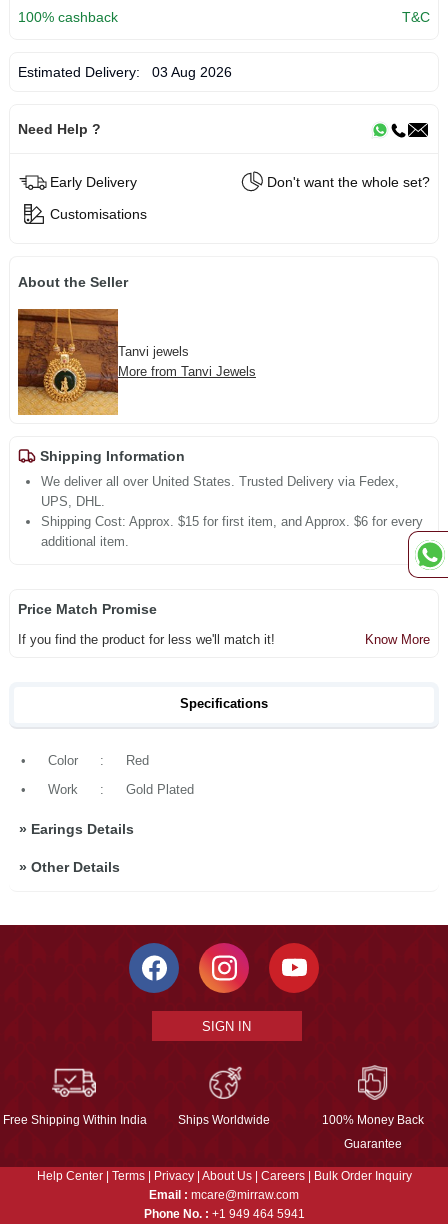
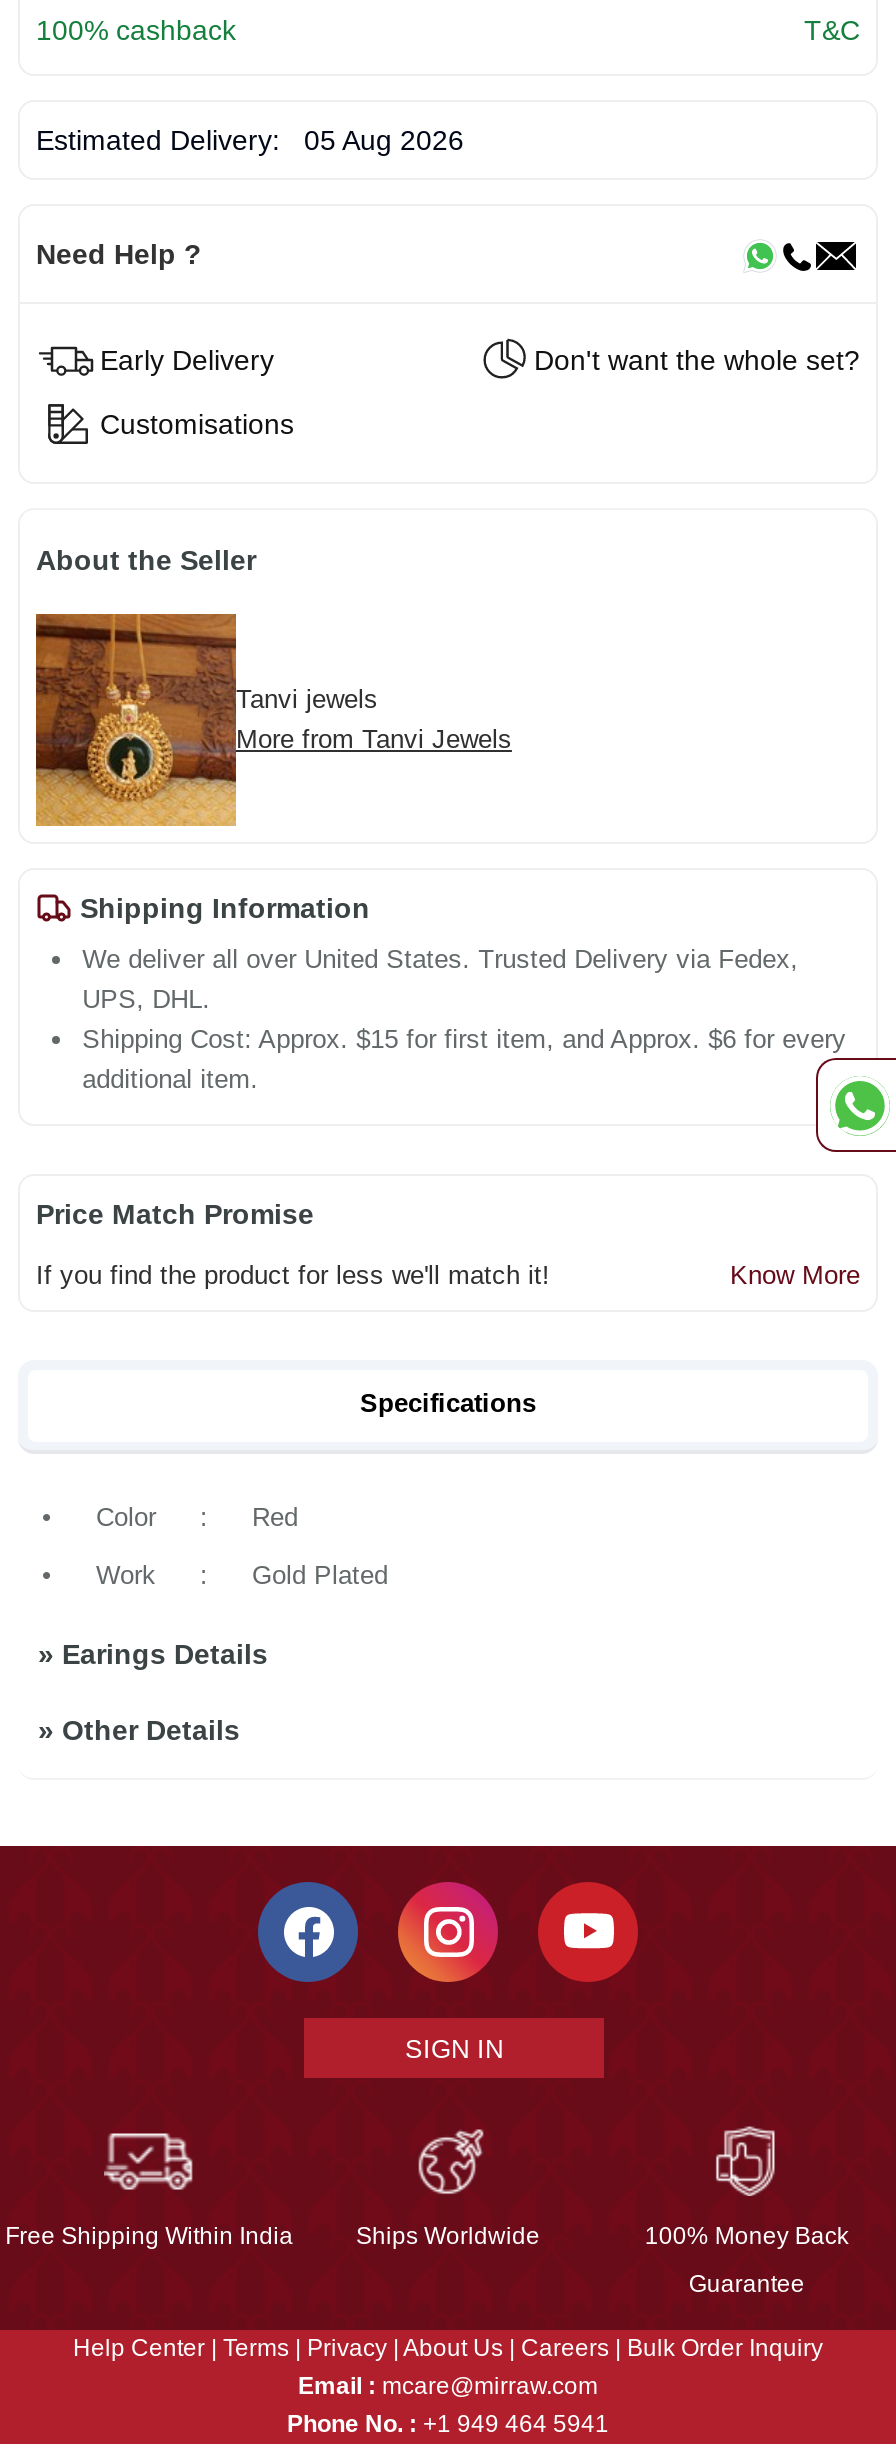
[18,64,232,80] Estimated Delivery: 03 Aug 2026 -> [36,124,464,156] Estimated Delivery: 05 Aug 2026

